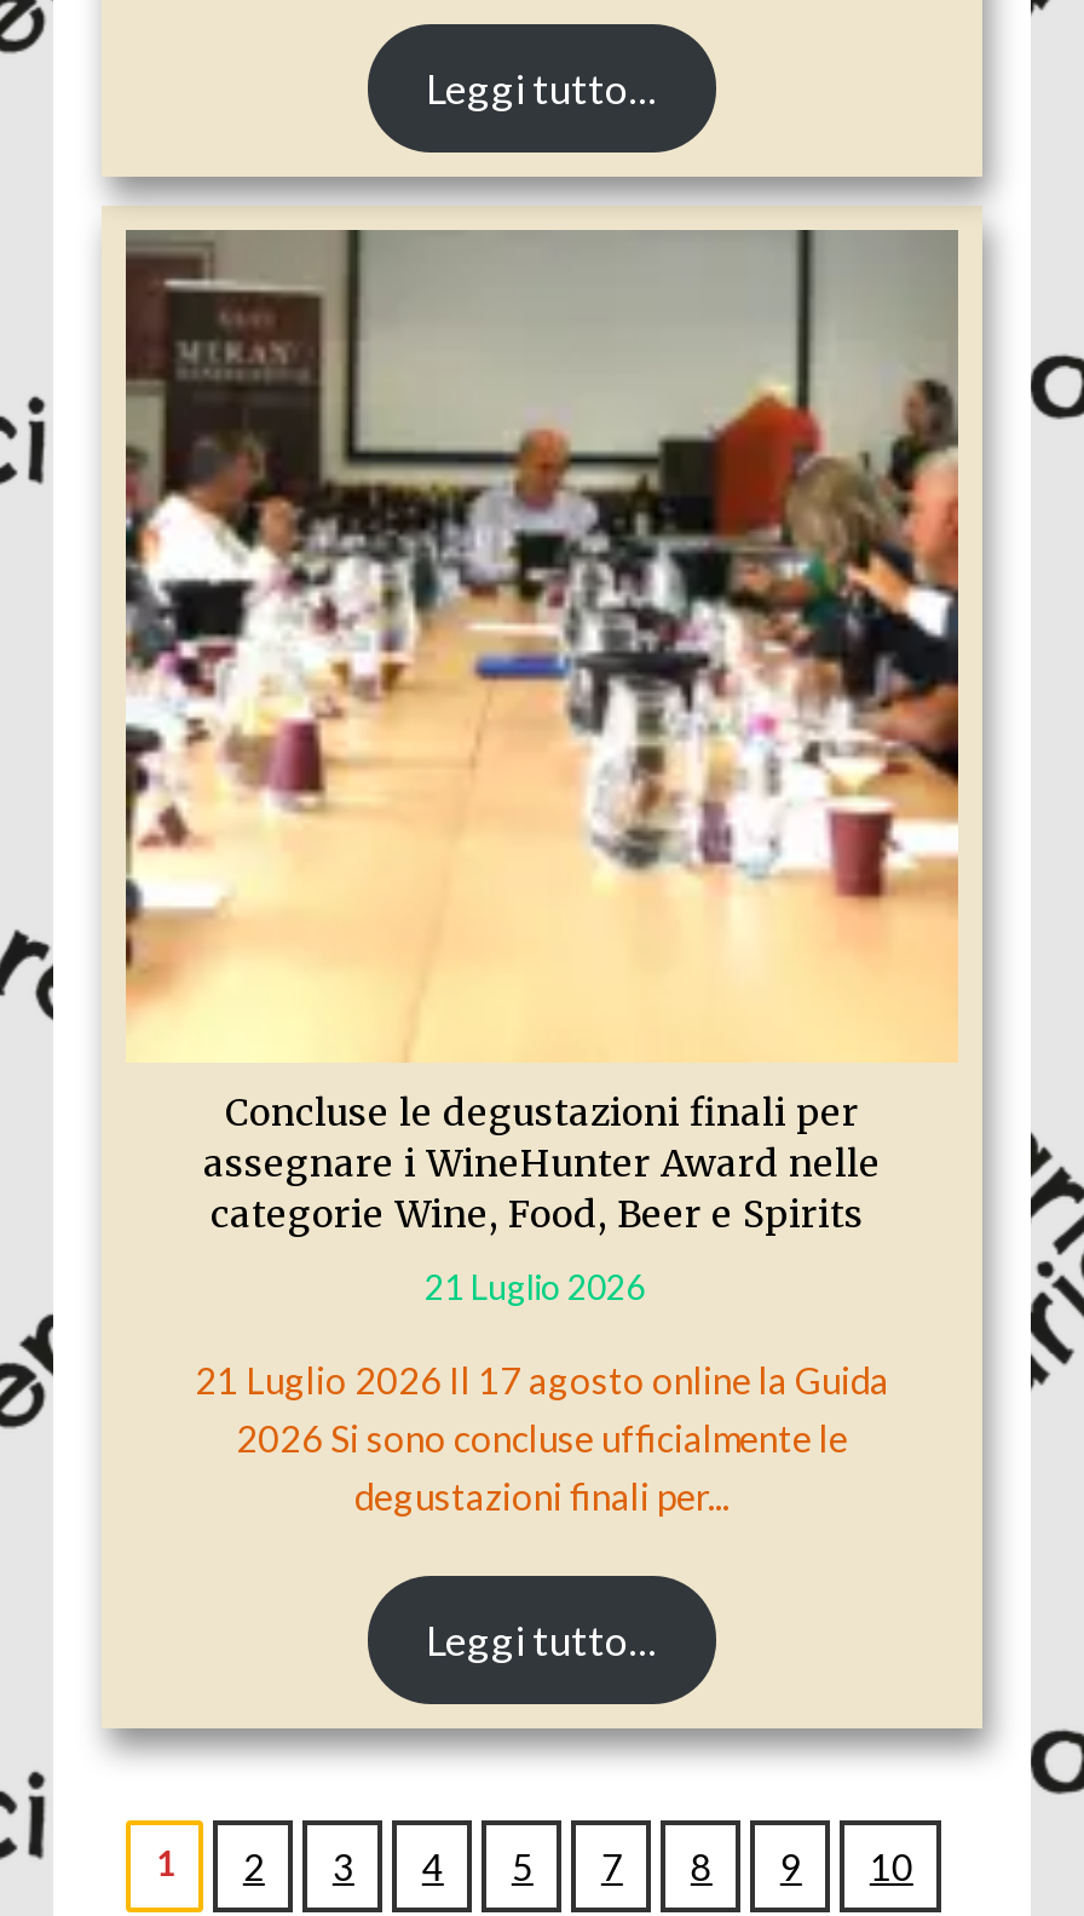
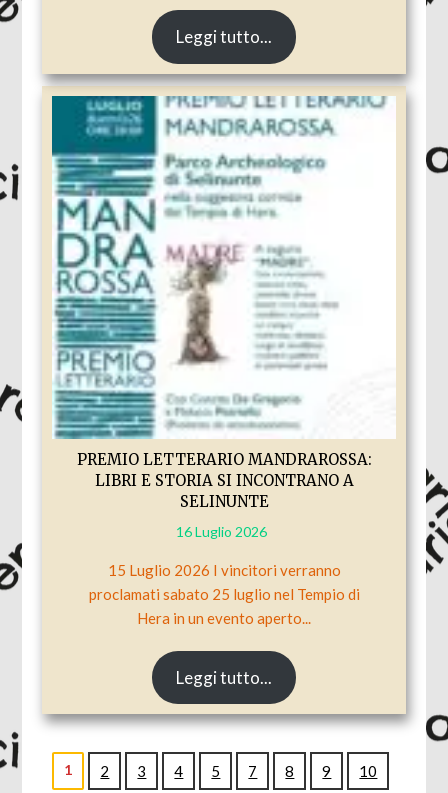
[123,228,961,1237] [image] | Concluse le degustazioni finali per | assegnare i WineHunter Award nelle | categorie Wine, Food, Beer e Spirits -> [51,95,397,511] [image] | PREMIO LETTERARIO MANDRAROSSA: | LIBRI E STORIA SI INCONTRANO A | SELINUNTE
[425,1266,645,1307] 21 Luglio 2026 -> [175,523,266,540] 16 Luglio 2026
[195,1358,889,1517] 21 Luglio 2026 Il 17 agosto online la Guida | 2026 Si sono concluse ufficialmente le | degustazioni finali per... -> [88,561,359,627] 15 Luglio 2026 I vincitori verranno | proclamati sabato 25 luglio nel Tempio di | Hera in un evento aperto...

